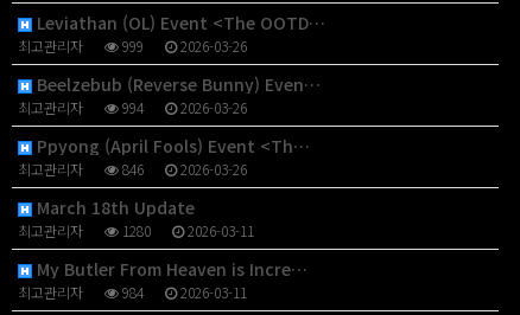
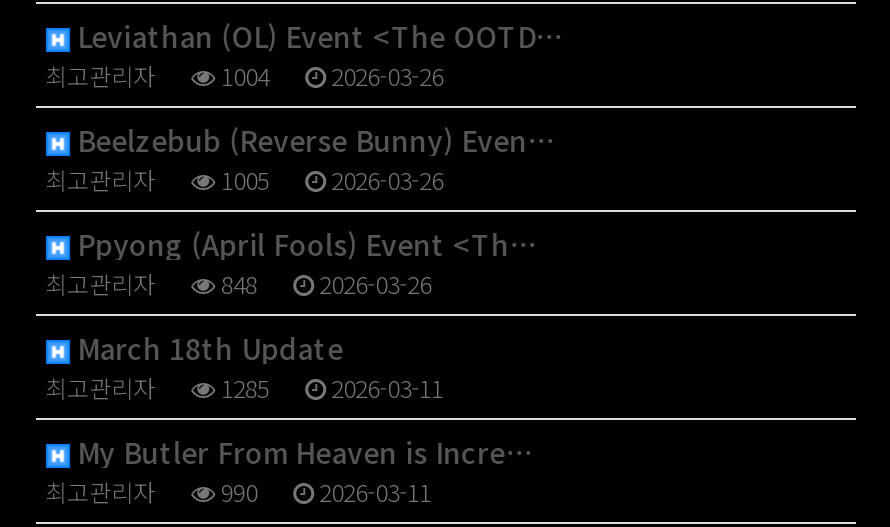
[17,36,247,56] 최고관리자 999 2026-03-26 -> [45,58,443,92] 최고관리자 1004 2026-03-26
[17,97,247,117] 최고관리자 994 2026-03-26 -> [45,162,443,196] 최고관리자 1005 2026-03-26
[17,159,247,179] 최고관리자 846 2026-03-26 -> [45,266,431,300] 최고관리자 848 2026-03-26
[17,220,254,241] 최고관리자 1280 2026-03-11 -> [45,370,443,404] 최고관리자 1285 2026-03-11
[17,282,247,302] 최고관리자 984 2026-03-11 -> [45,474,431,508] 최고관리자 990 2026-03-11

